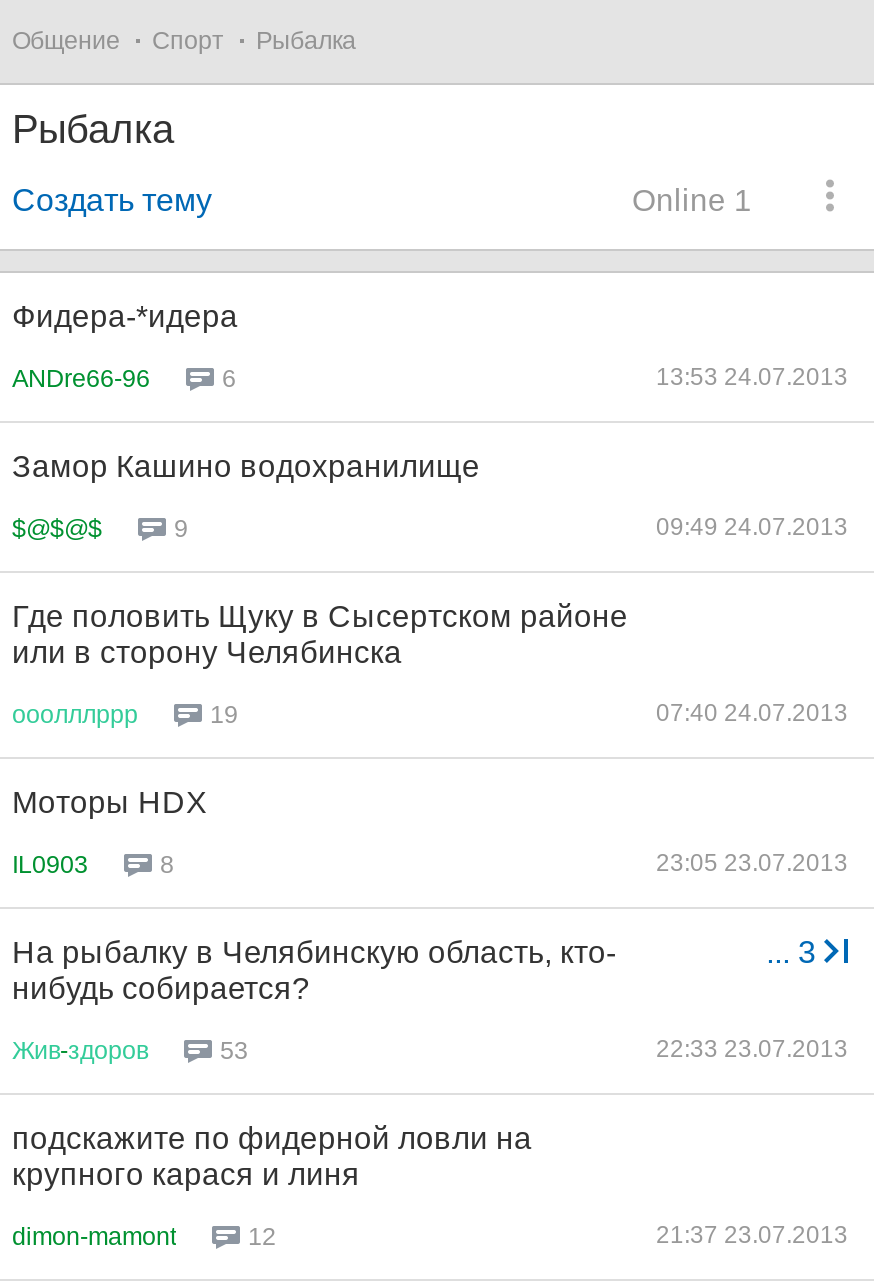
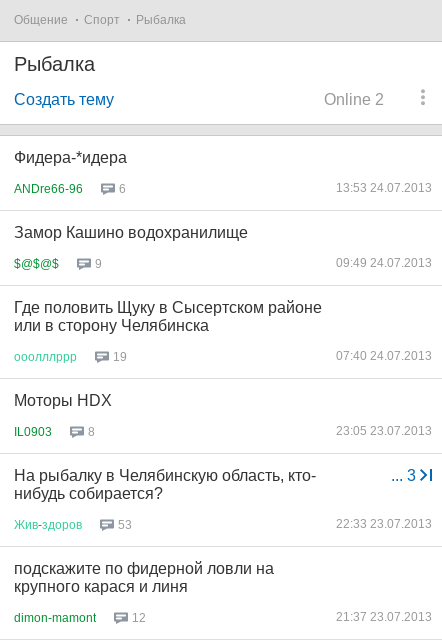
[632,183,752,217] Online 1 -> [324,91,384,108] Online 2

